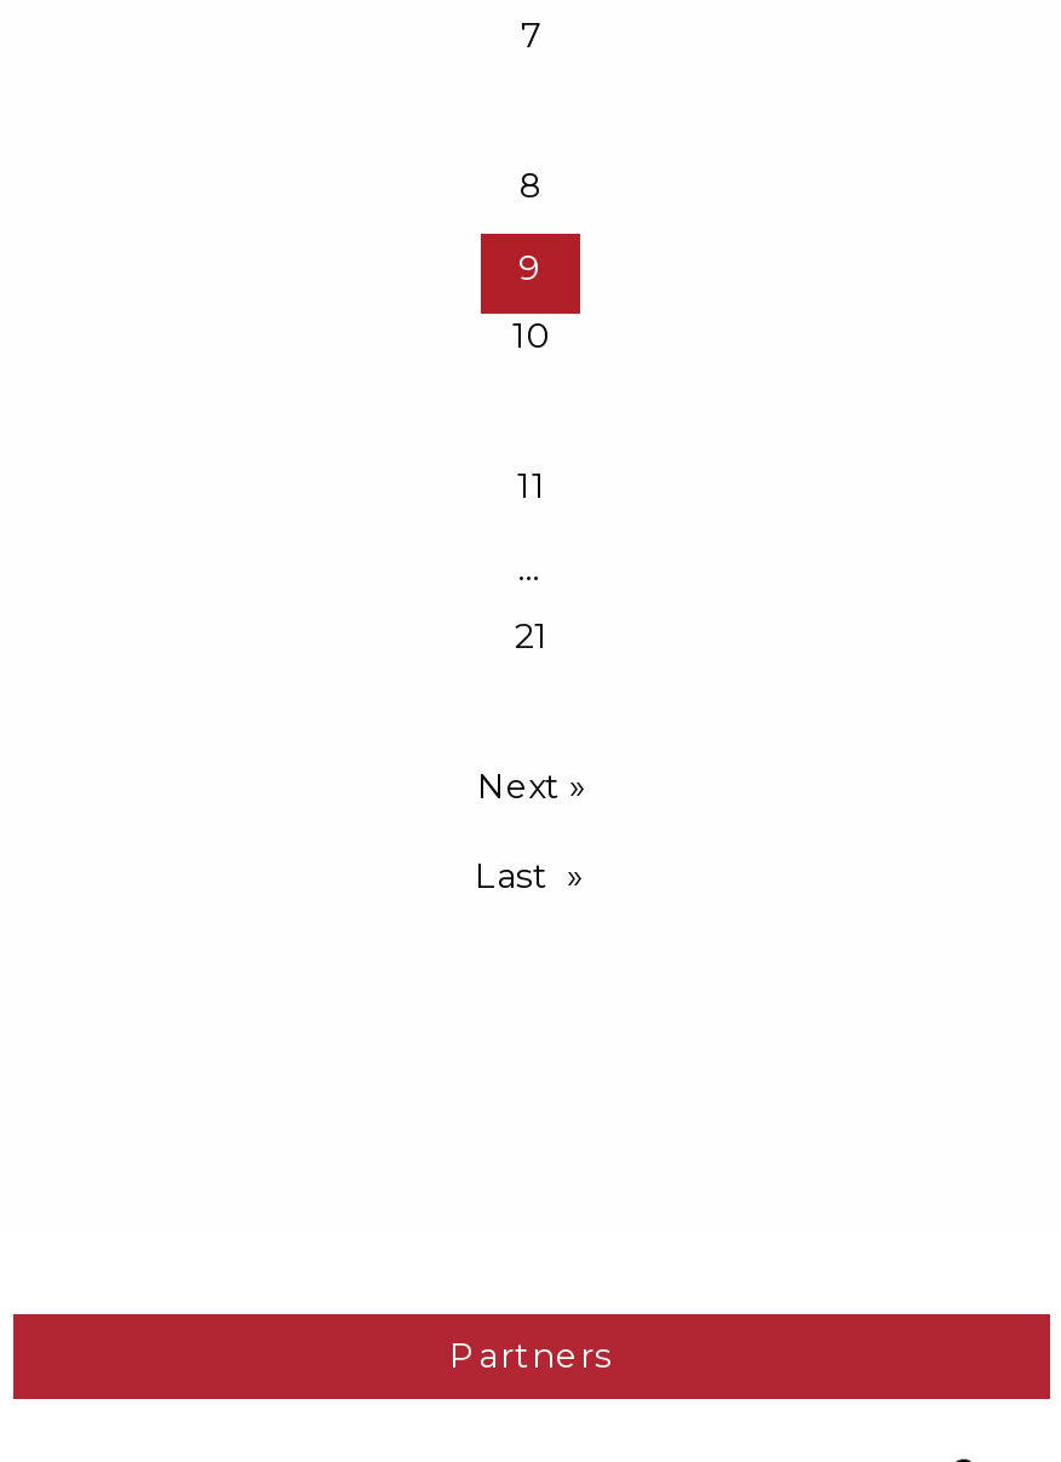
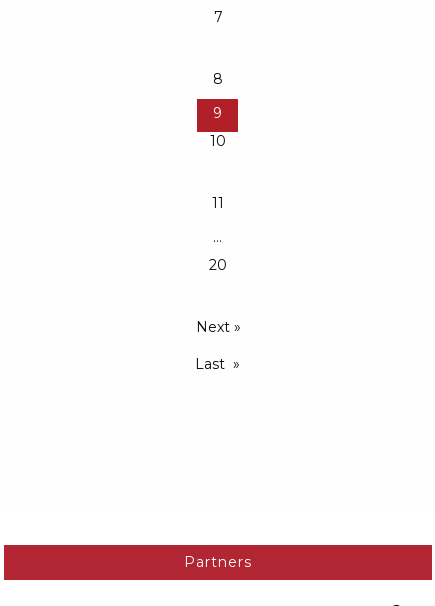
[515,614,549,658] 21 -> [209,256,227,274] 20

